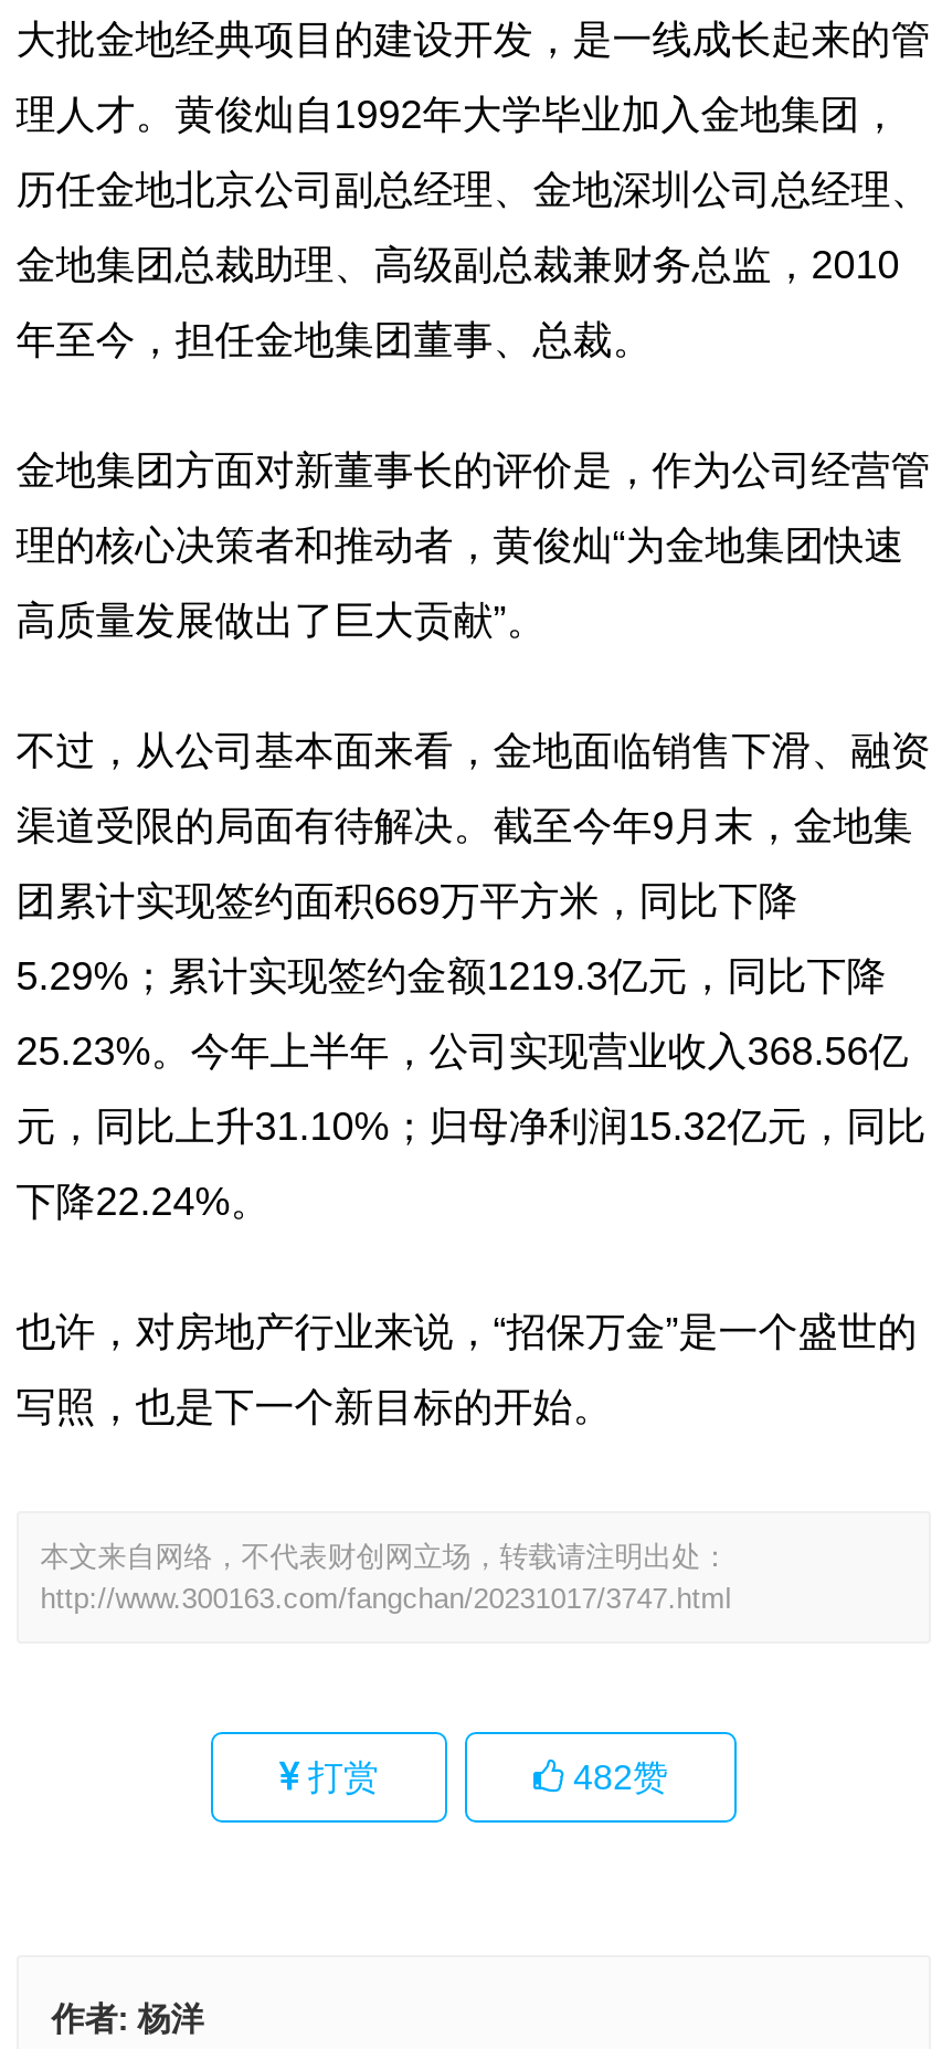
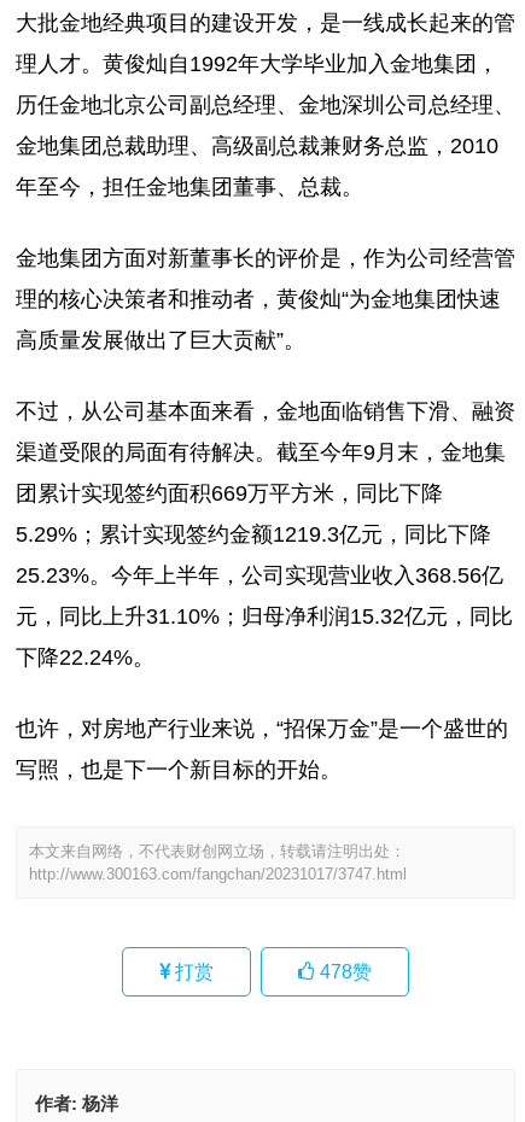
[564,1758,668,1796] 482赞 -> [315,962,372,982] 478赞

